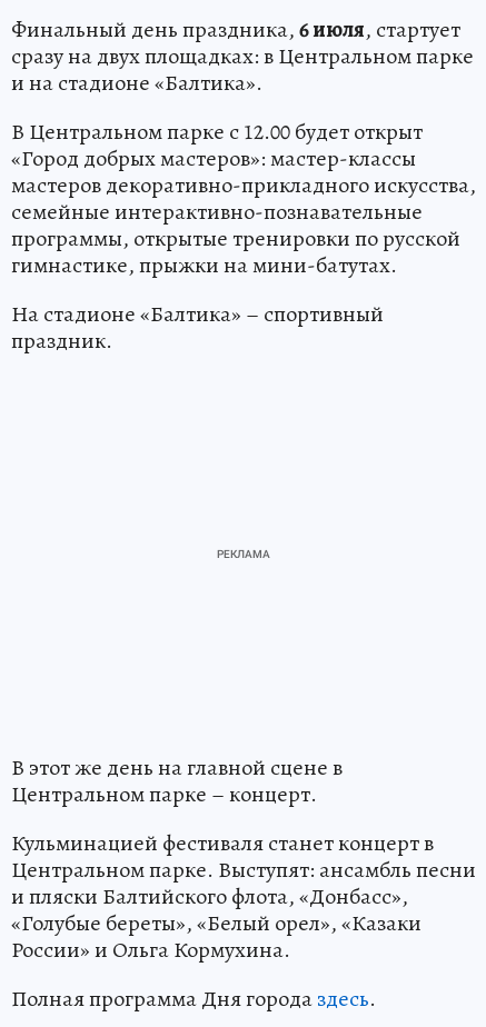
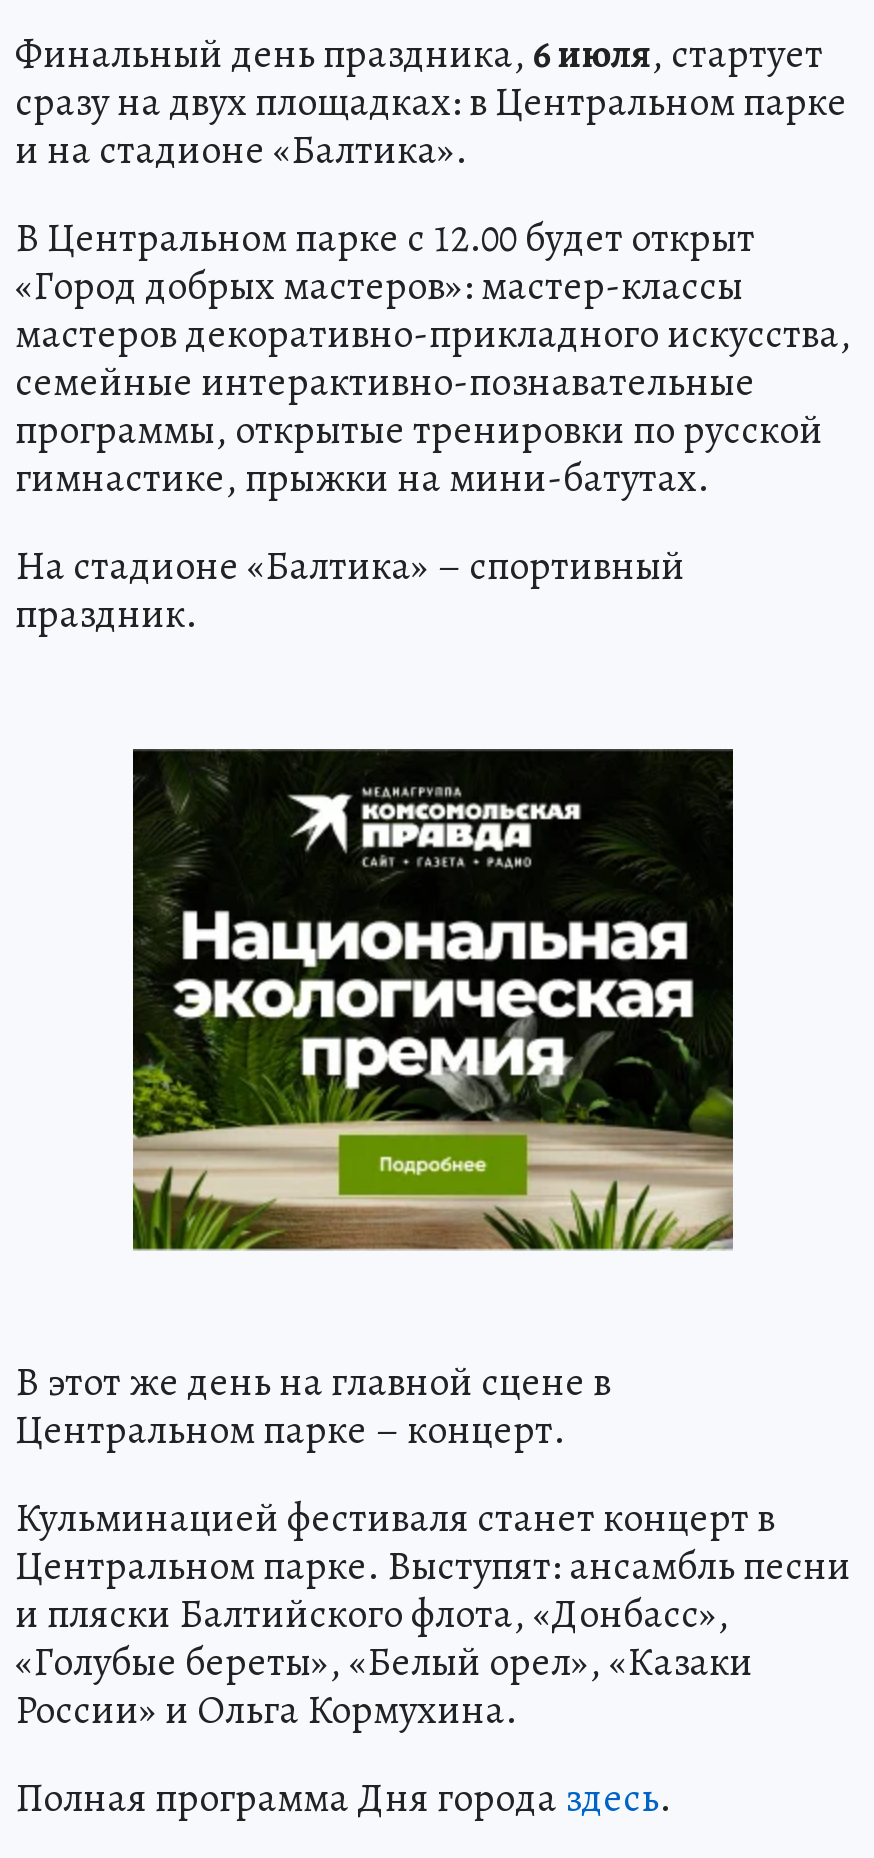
none -> [131,747,735,1253] [image]

